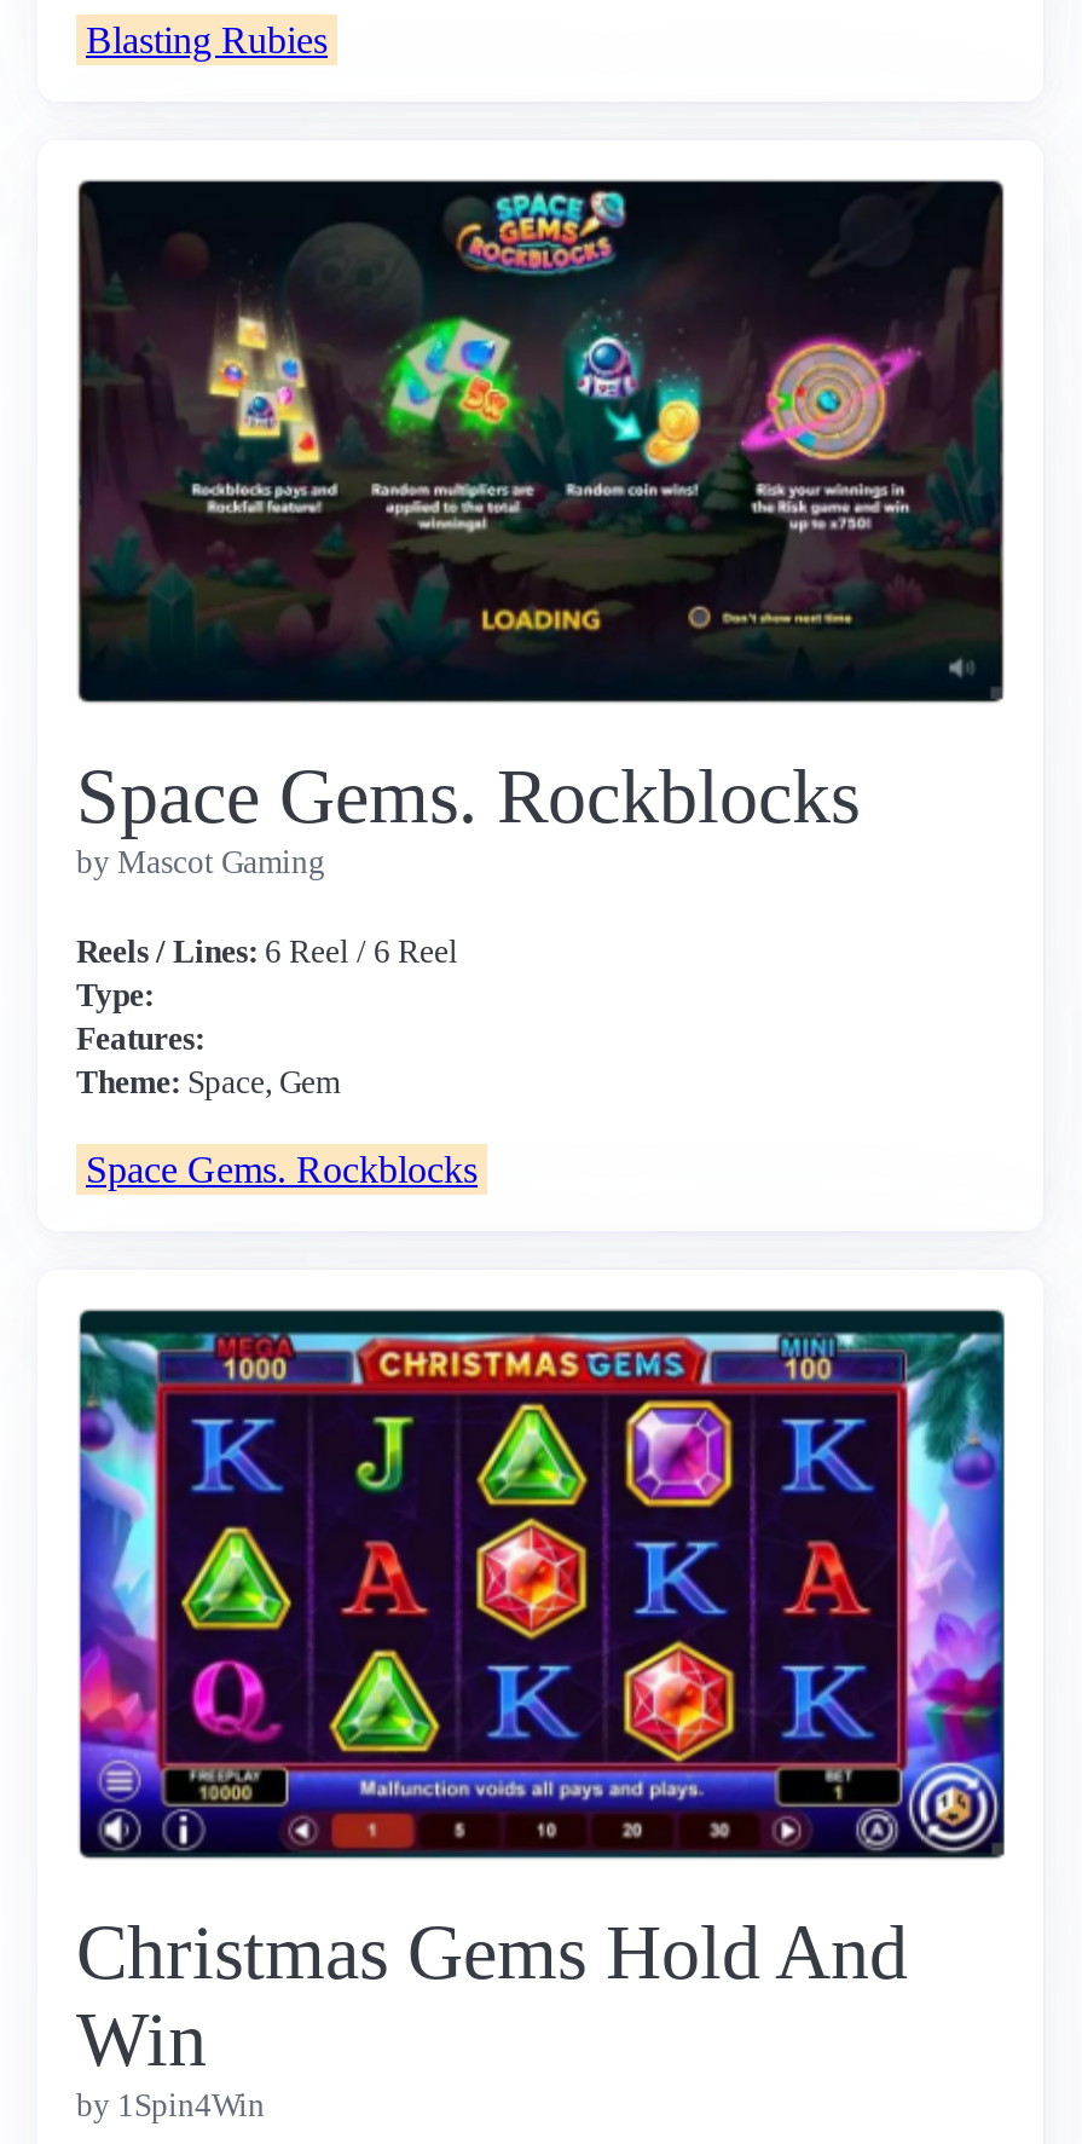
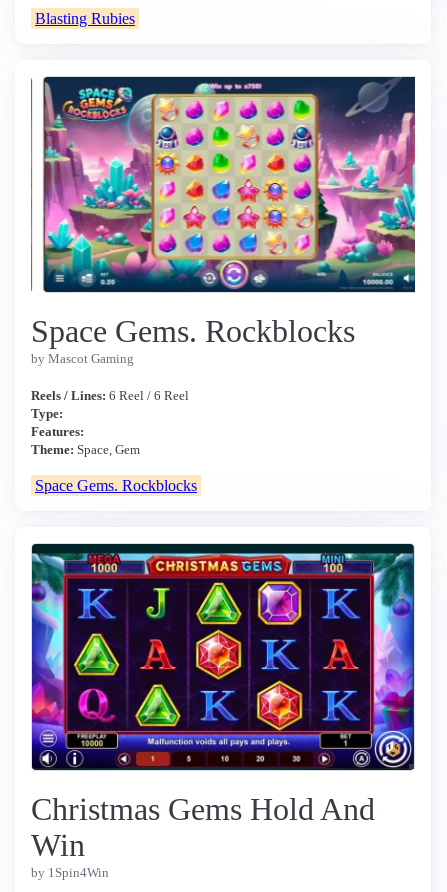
[79,179,1005,704] [image] -> [32,77,416,292] [image]

